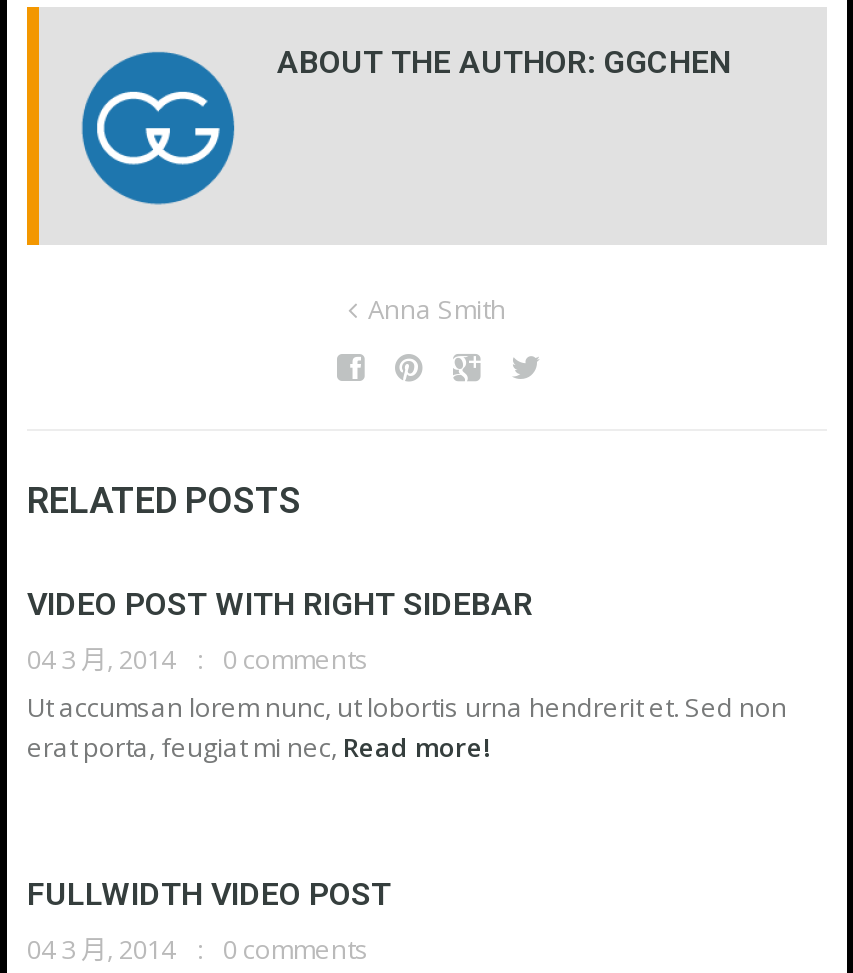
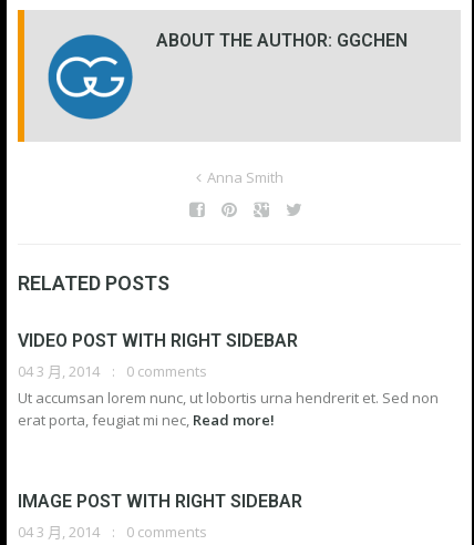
[27,875,391,913] FULLWIDTH VIDEO POST -> [18,491,302,512] IMAGE POST WITH RIGHT SIDEBAR

